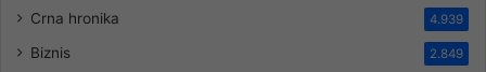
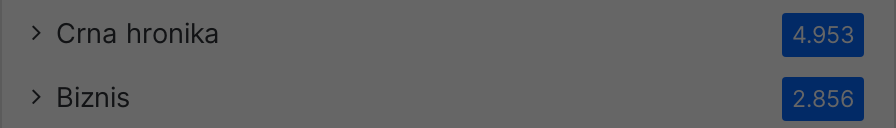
[430,12,463,27] 4.939 -> [792,21,854,49] 4.953
[430,46,463,61] 2.849 -> [792,85,854,113] 2.856

